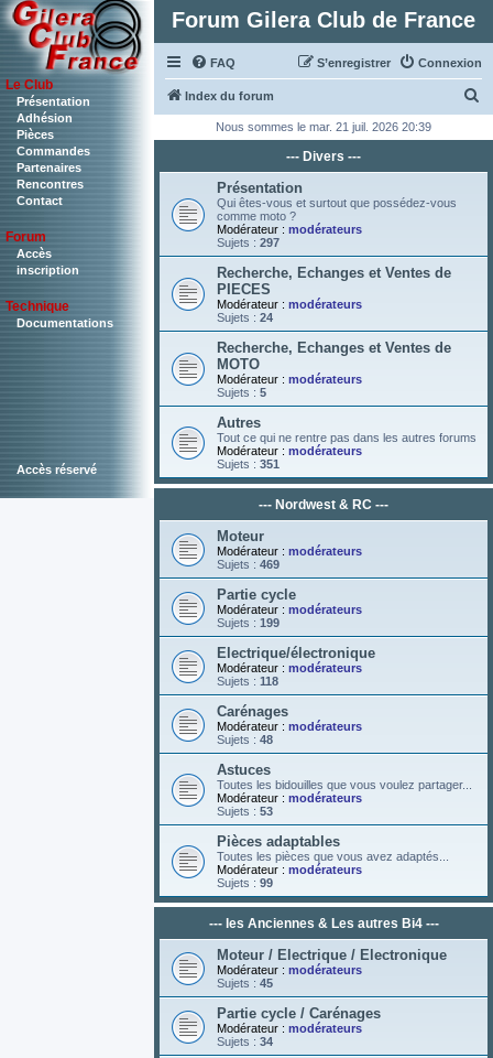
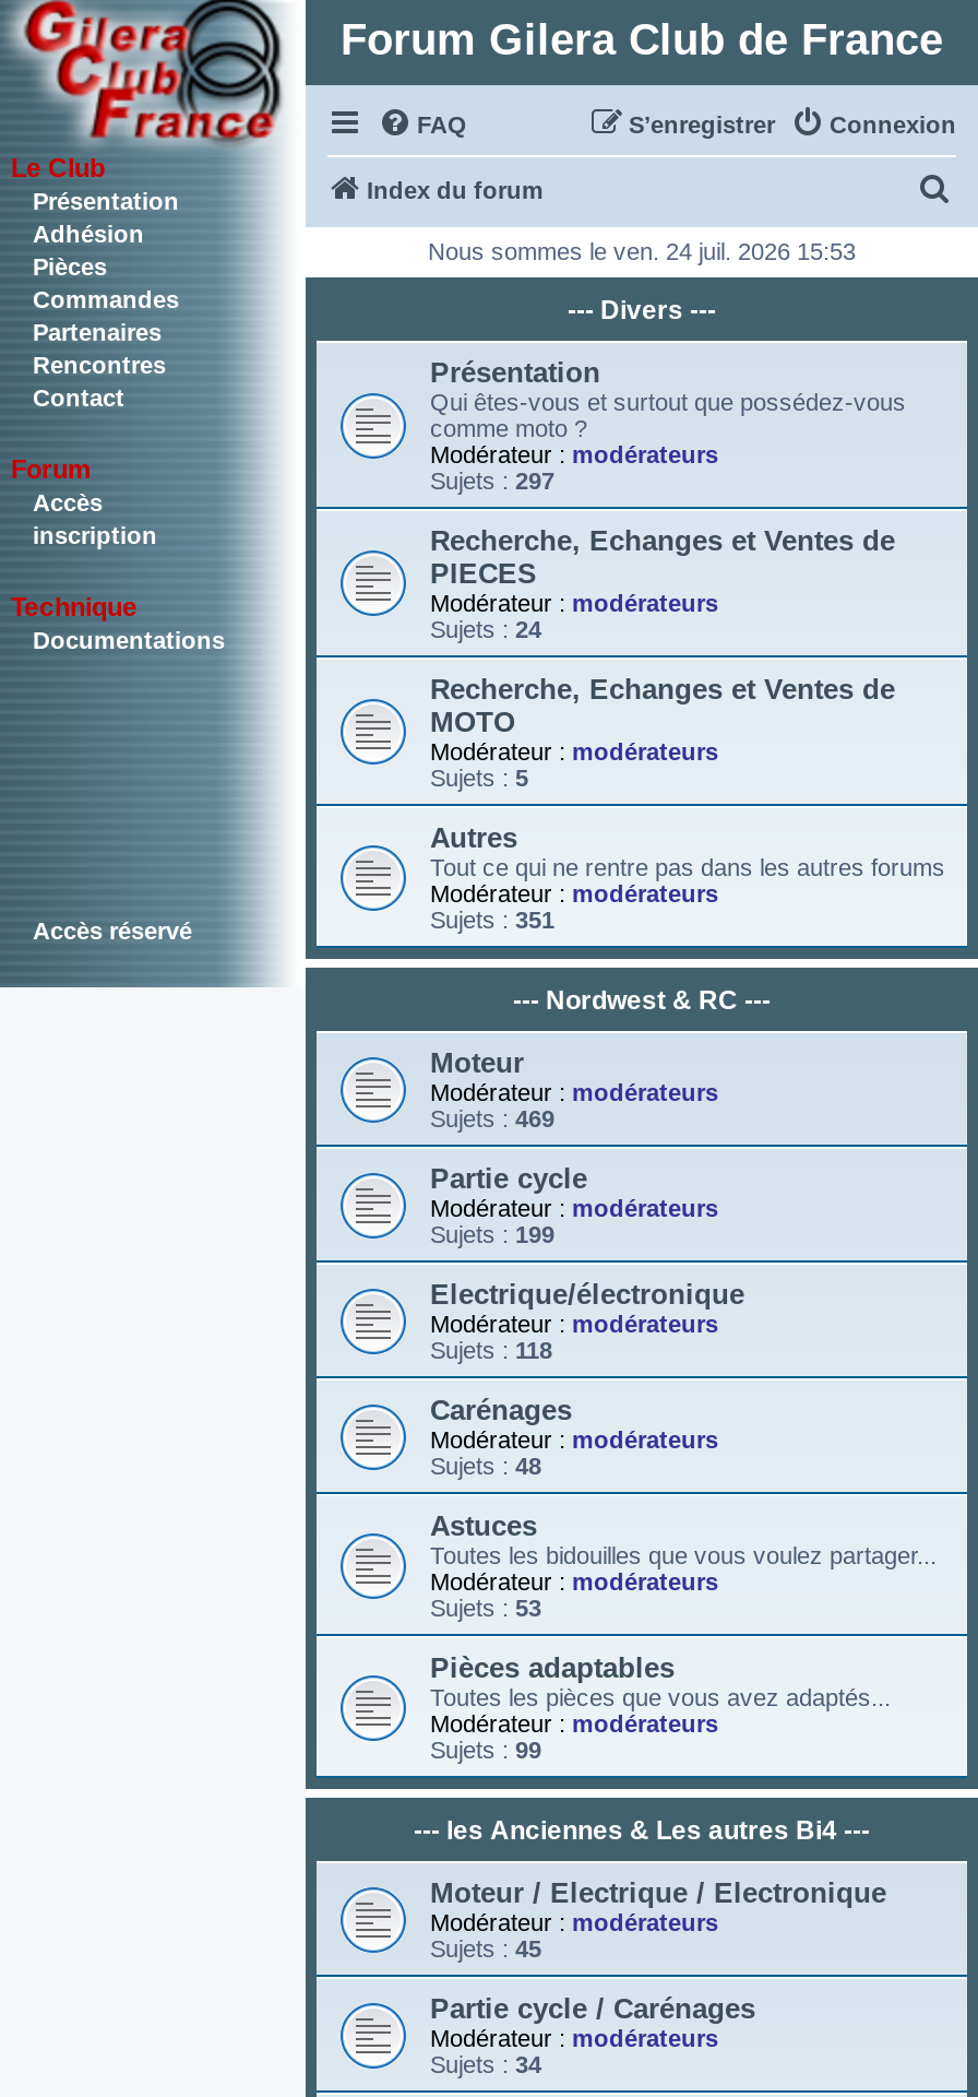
[216,120,431,133] Nous sommes le mar. 21 juil. 2026 20:39 -> [428,238,856,264] Nous sommes le ven. 24 juil. 2026 15:53

